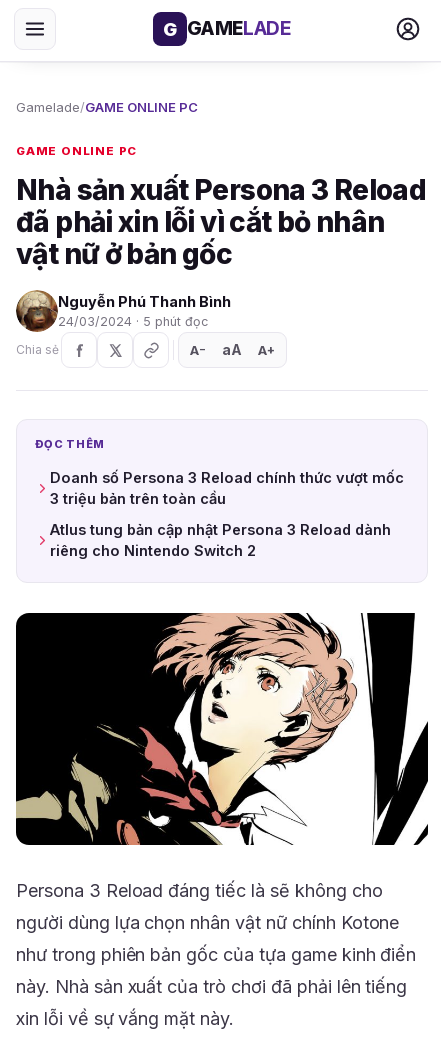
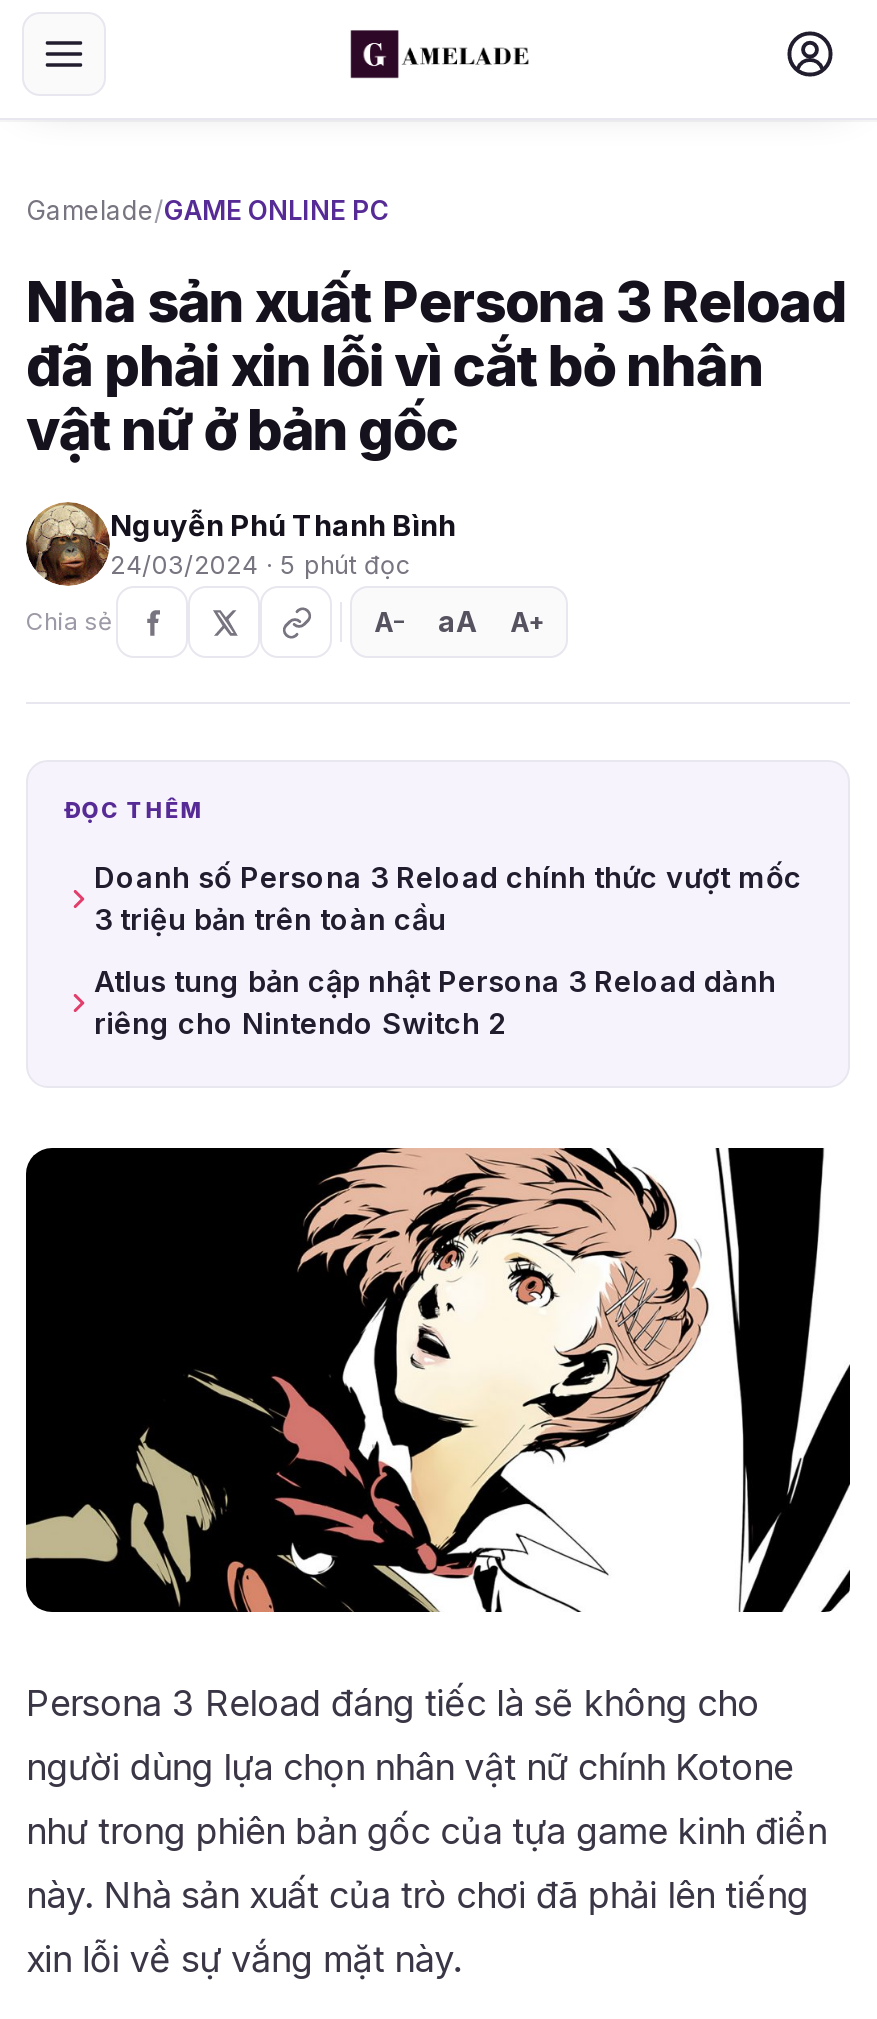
[163,17,291,40] G GAMELADE -> none
[16,144,137,158] GAME ONLINE PC -> none

